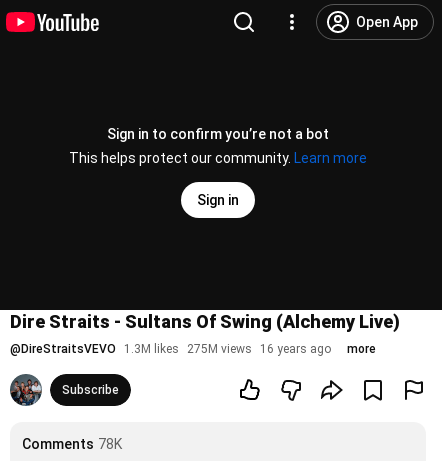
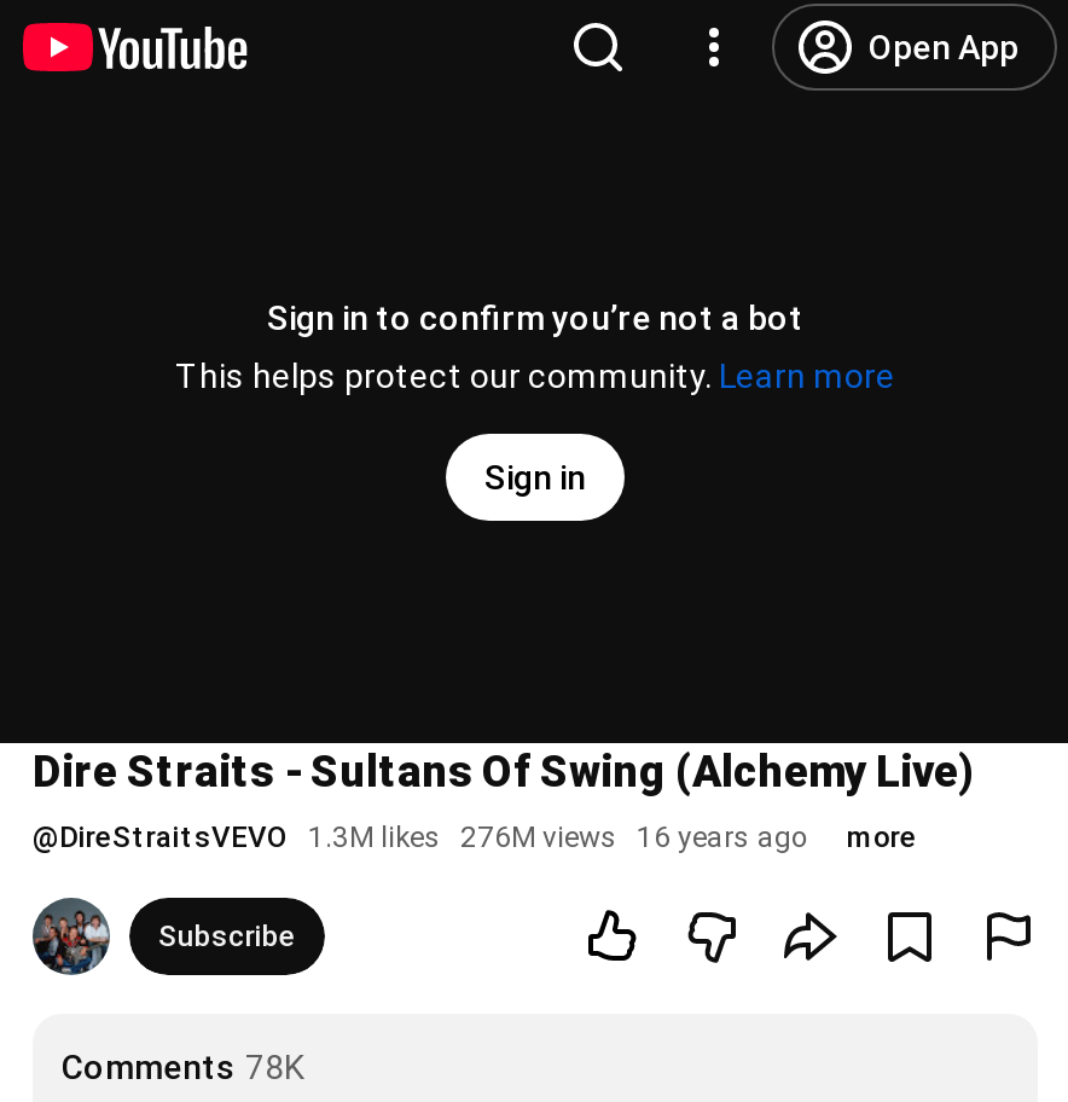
[10,342,331,356] @DireStraitsVEVO 1.3M likes 275M views 16 years ago -> [33,820,808,854] @DireStraitsVEVO 1.3M likes 276M views 16 years ago

